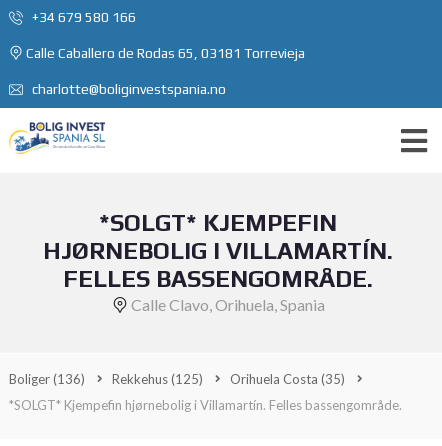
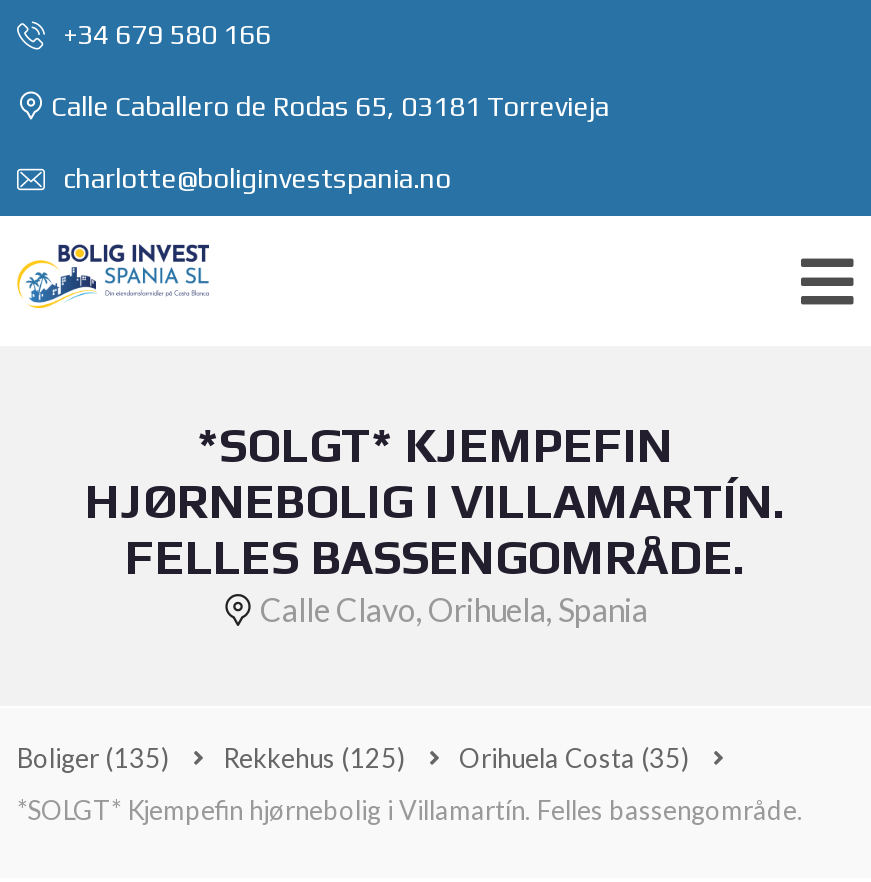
[9,371,345,387] Boliger (136) Rekkehus (125) Orihuela Costa (35) -> [17,742,689,774] Boliger (135) Rekkehus (125) Orihuela Costa (35)

